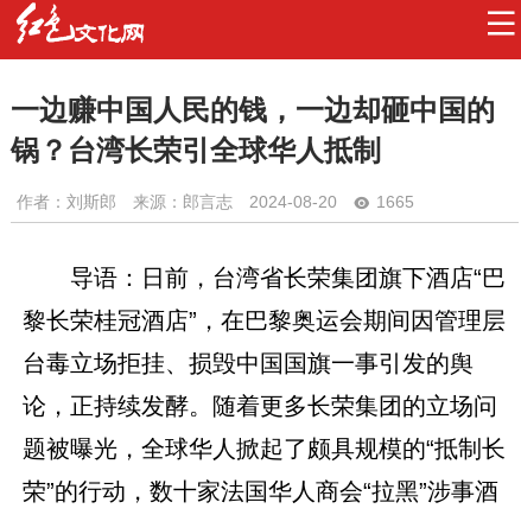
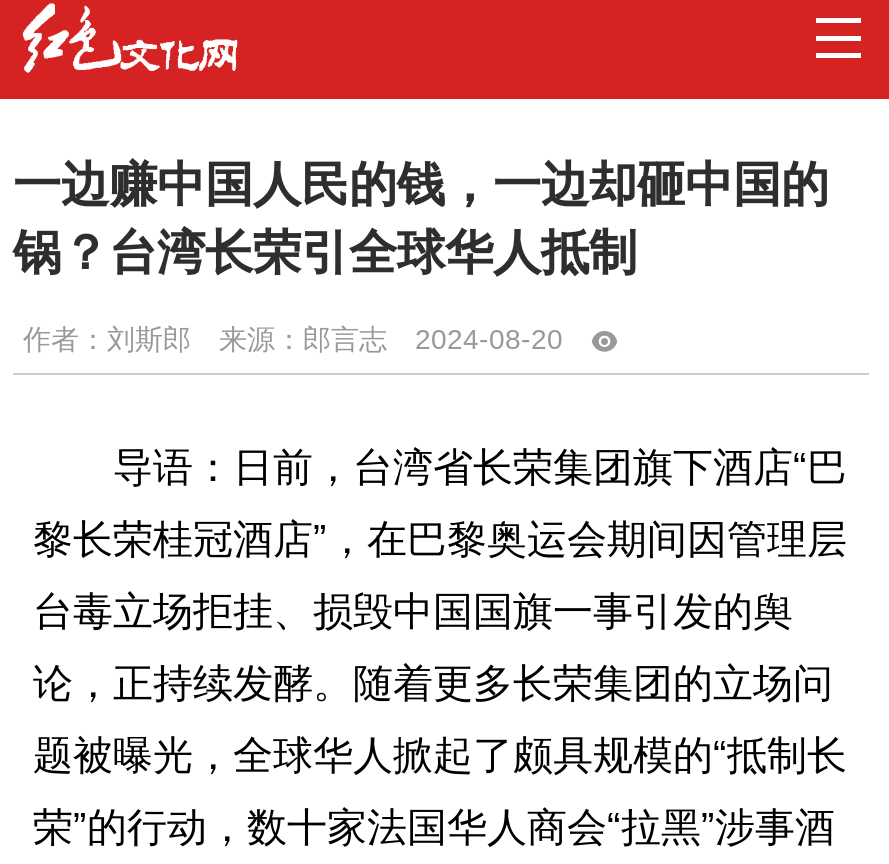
[376,192,414,211] 1665 -> none

